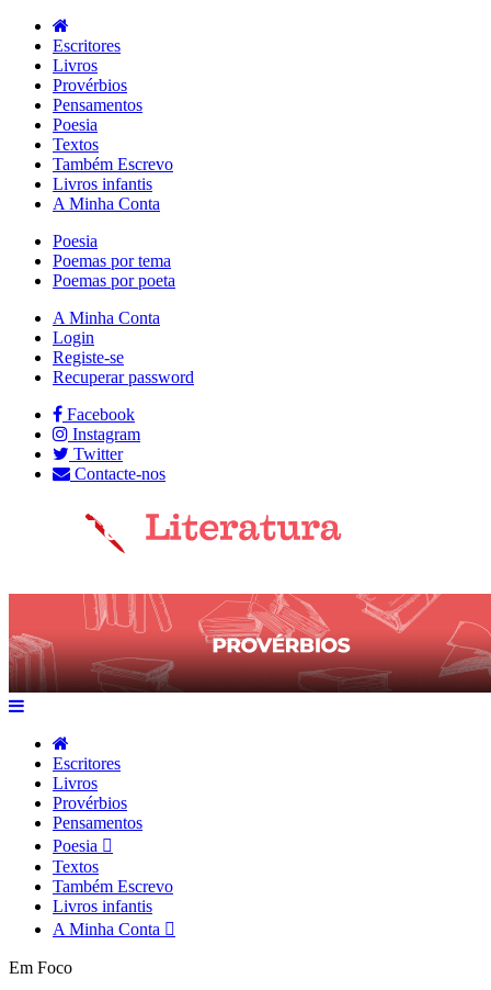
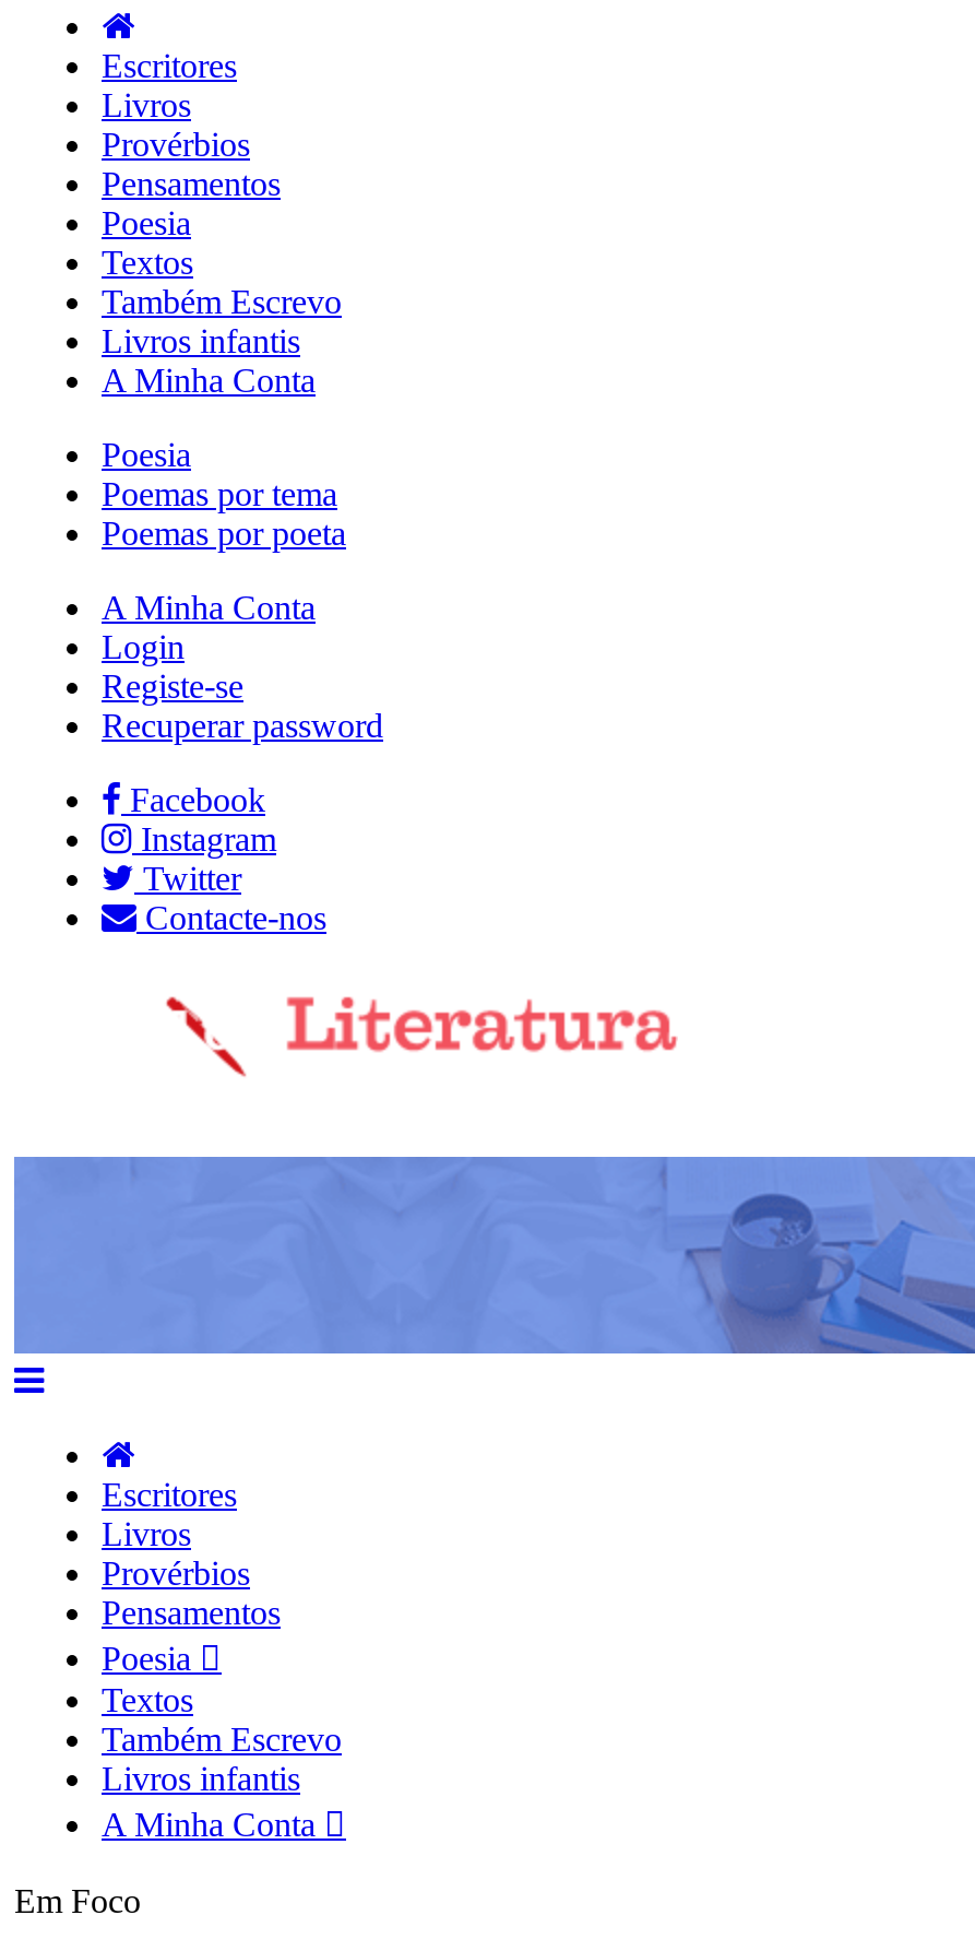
[8,593,488,700] [image] -> [12,1155,968,1384] [image]

